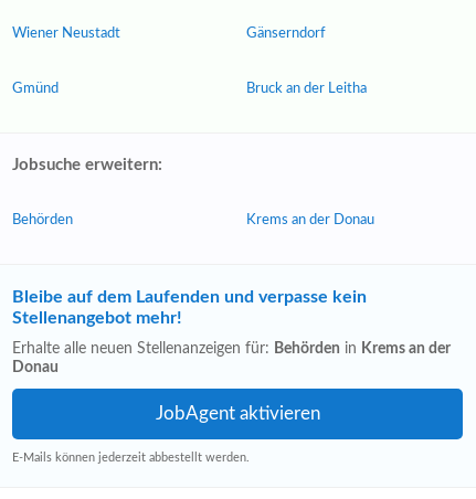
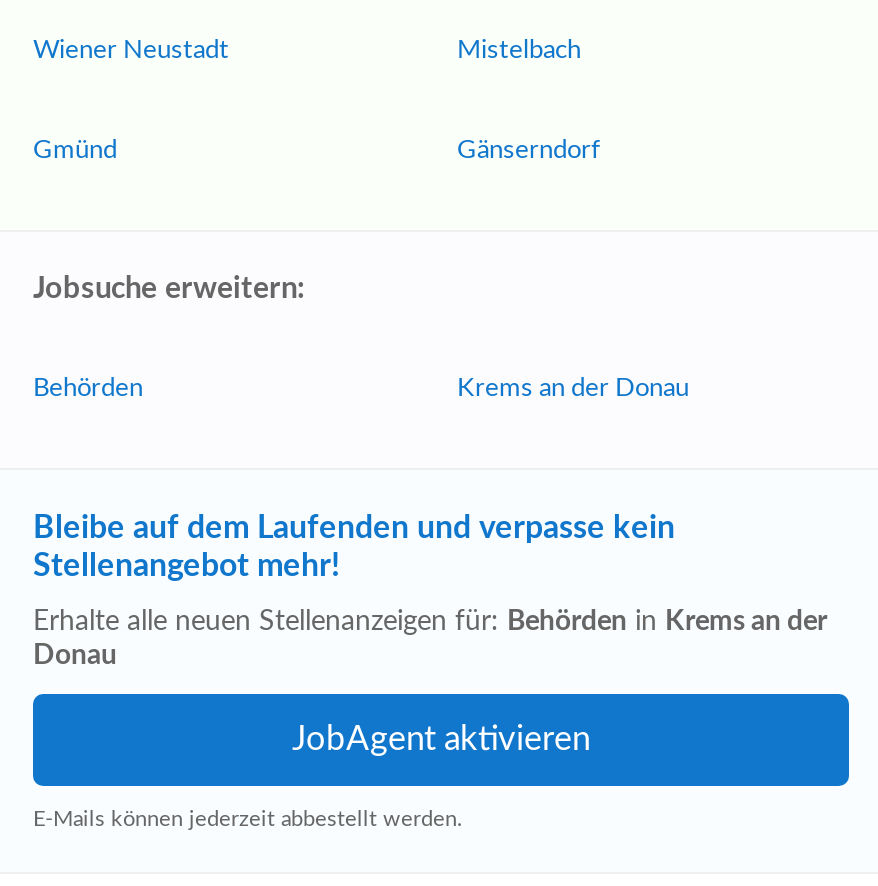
moved [246,26,326,41] -> [457,138,601,164]: Gänserndorf
none -> [457,38,581,64] Mistelbach
[246,82,367,96] Bruck an der Leitha -> none

